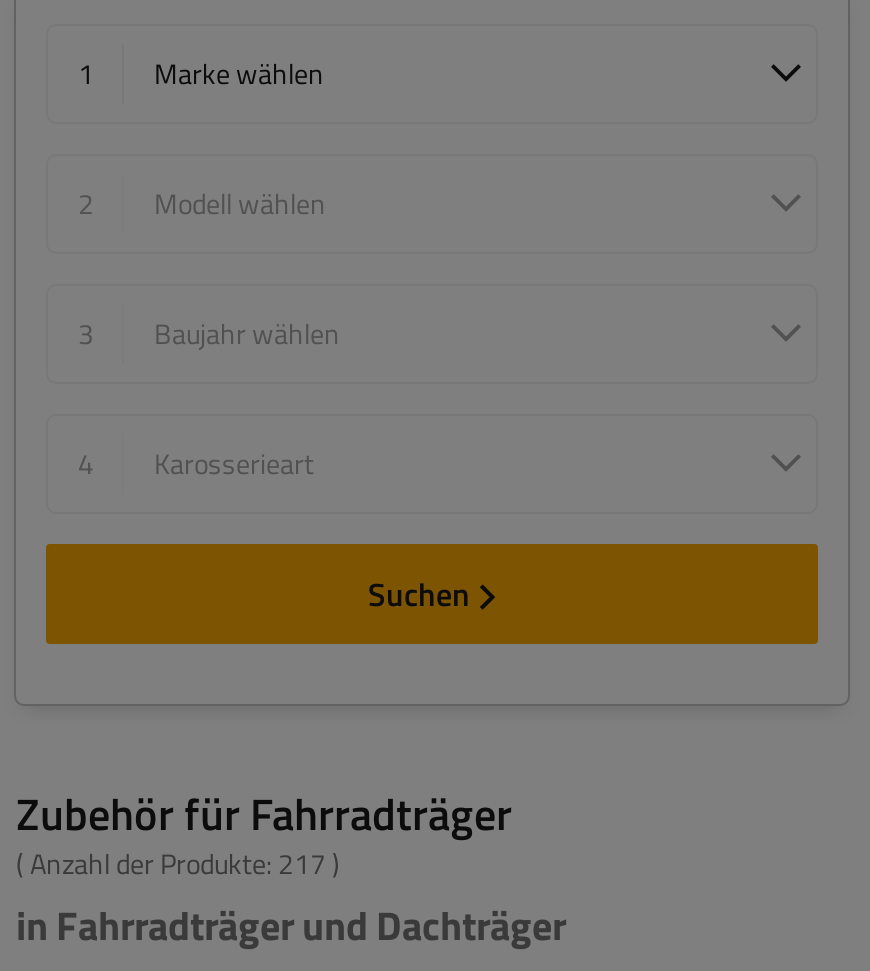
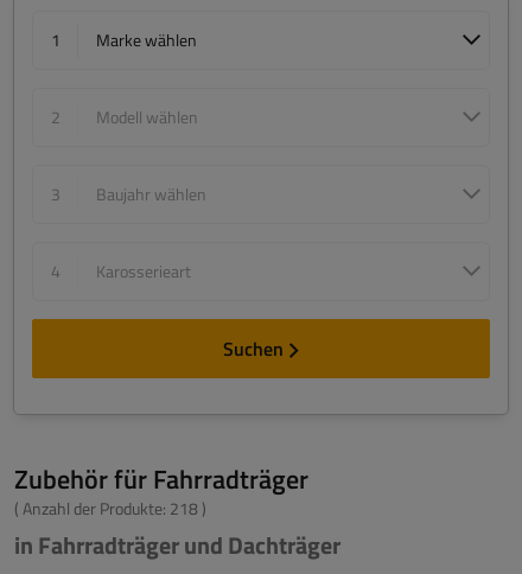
[16,842,340,884] ( Anzahl der Produkte: 217) -> [14,496,206,521] ( Anzahl der Produkte: 218)

